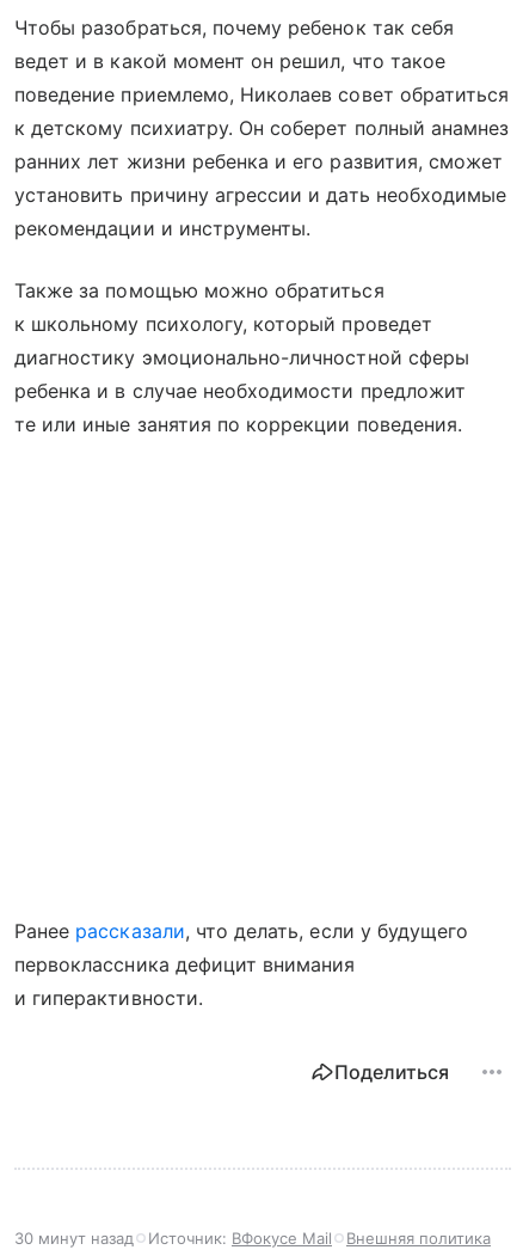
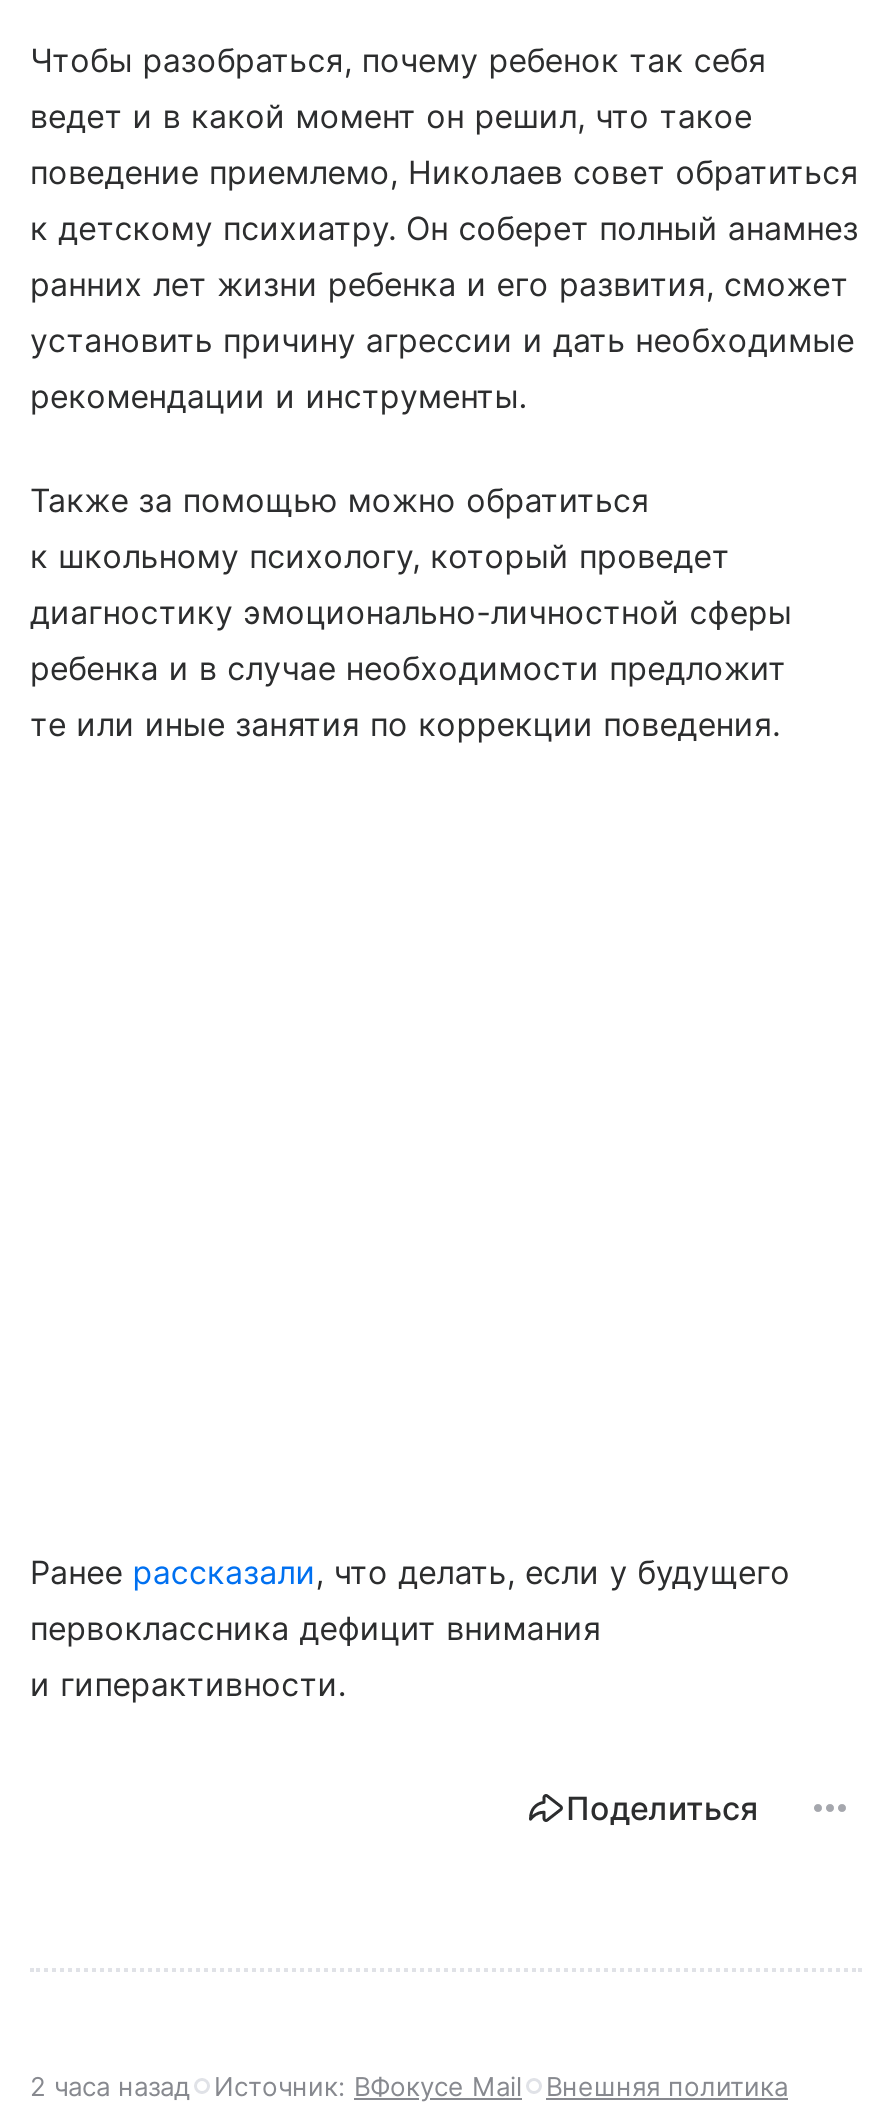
[14,1228,491,1247] 30 минут назад Источник: ВФокусе Mail Внешняя политика -> [30,2069,788,2101] 2 часа назад Источник: ВФокусе Mail Внешняя политика

